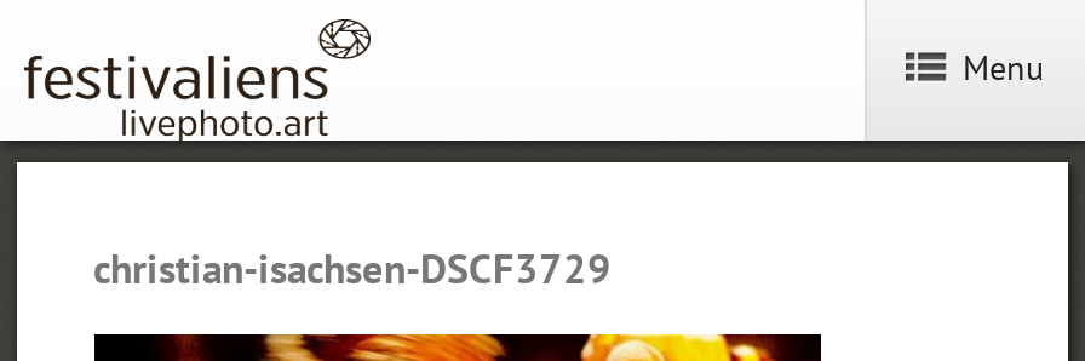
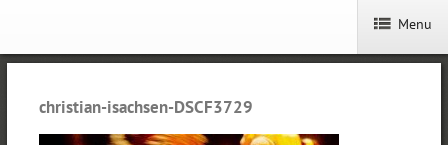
[22,17,373,141] [image] -> none

